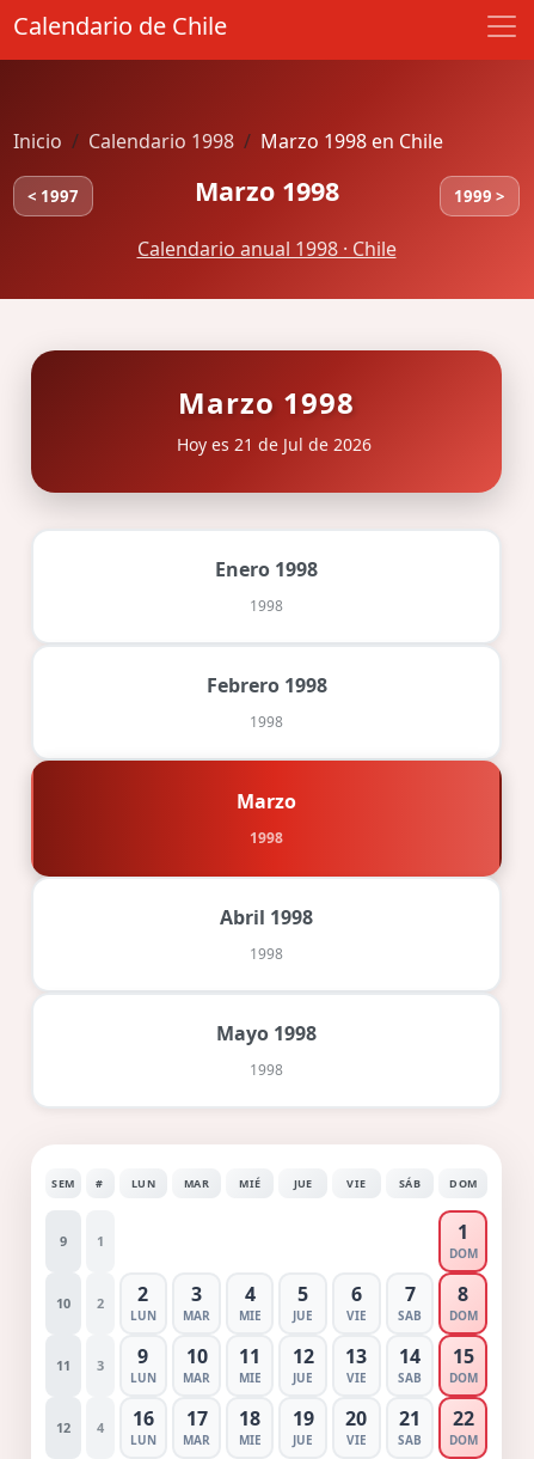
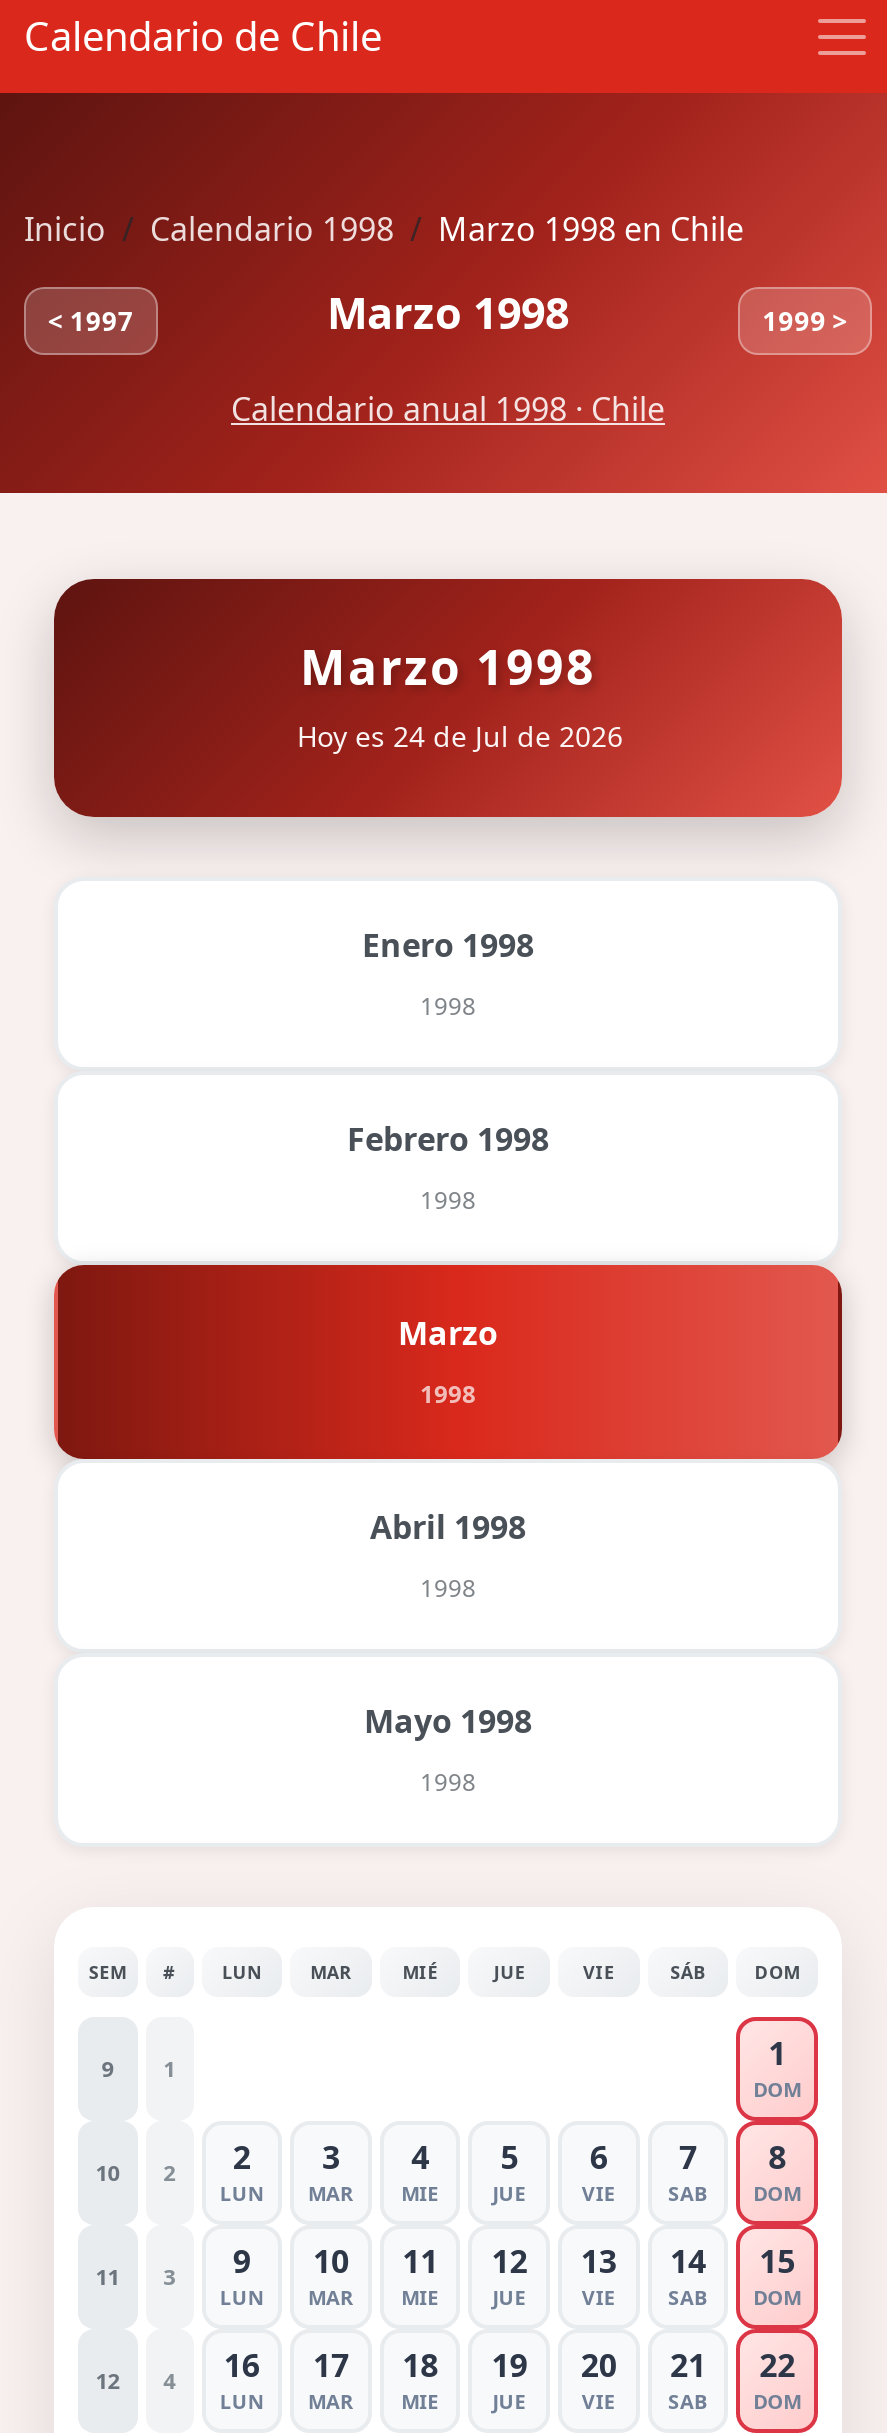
[171,433,371,456] Hoy es 21 de Jul de 2026 -> [289,717,623,755] Hoy es 24 de Jul de 2026

